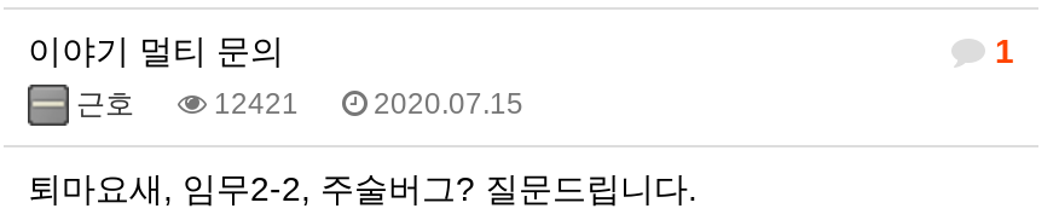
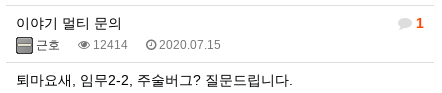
[207,87,523,121] 12421 2020.07.15 -> [90,38,221,52] 12414 2020.07.15

